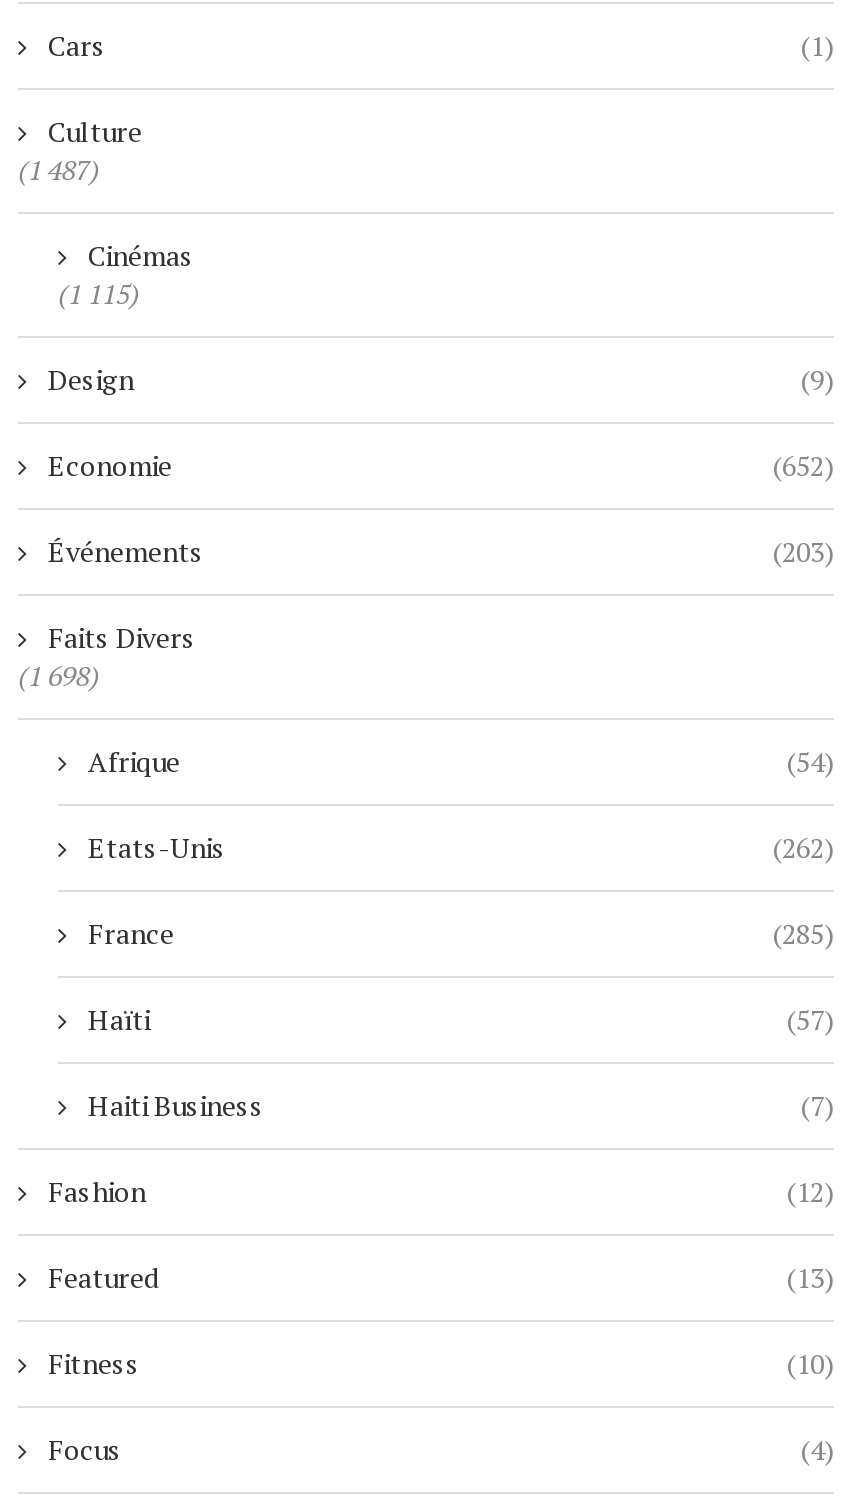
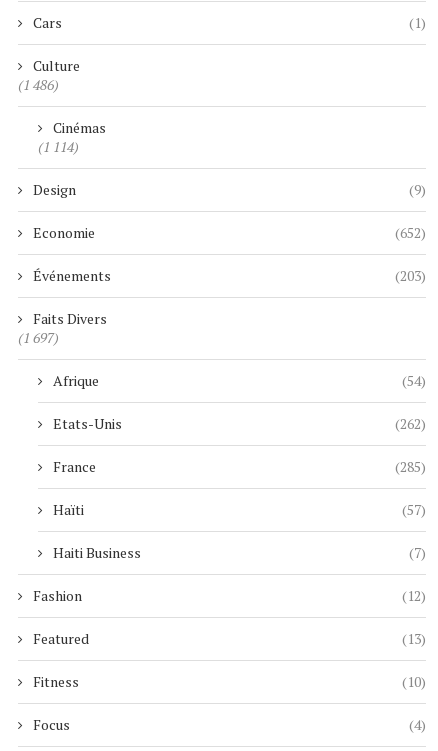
[18,150,100,188] (1 487) -> [18,75,59,94] (1 486)
[58,274,140,312] (1 115) -> [38,137,79,156] (1 114)
[18,656,100,694] (1 698) -> [18,328,59,347] (1 697)

